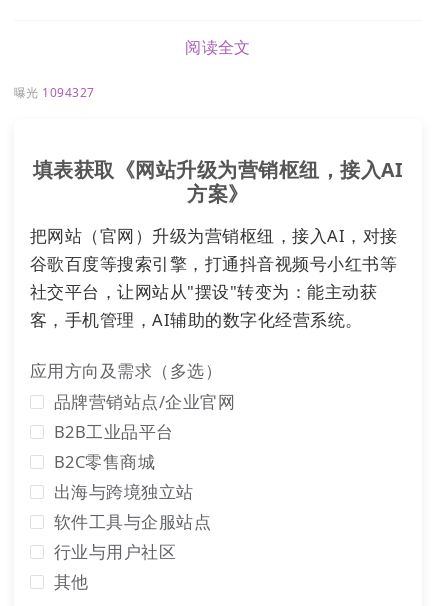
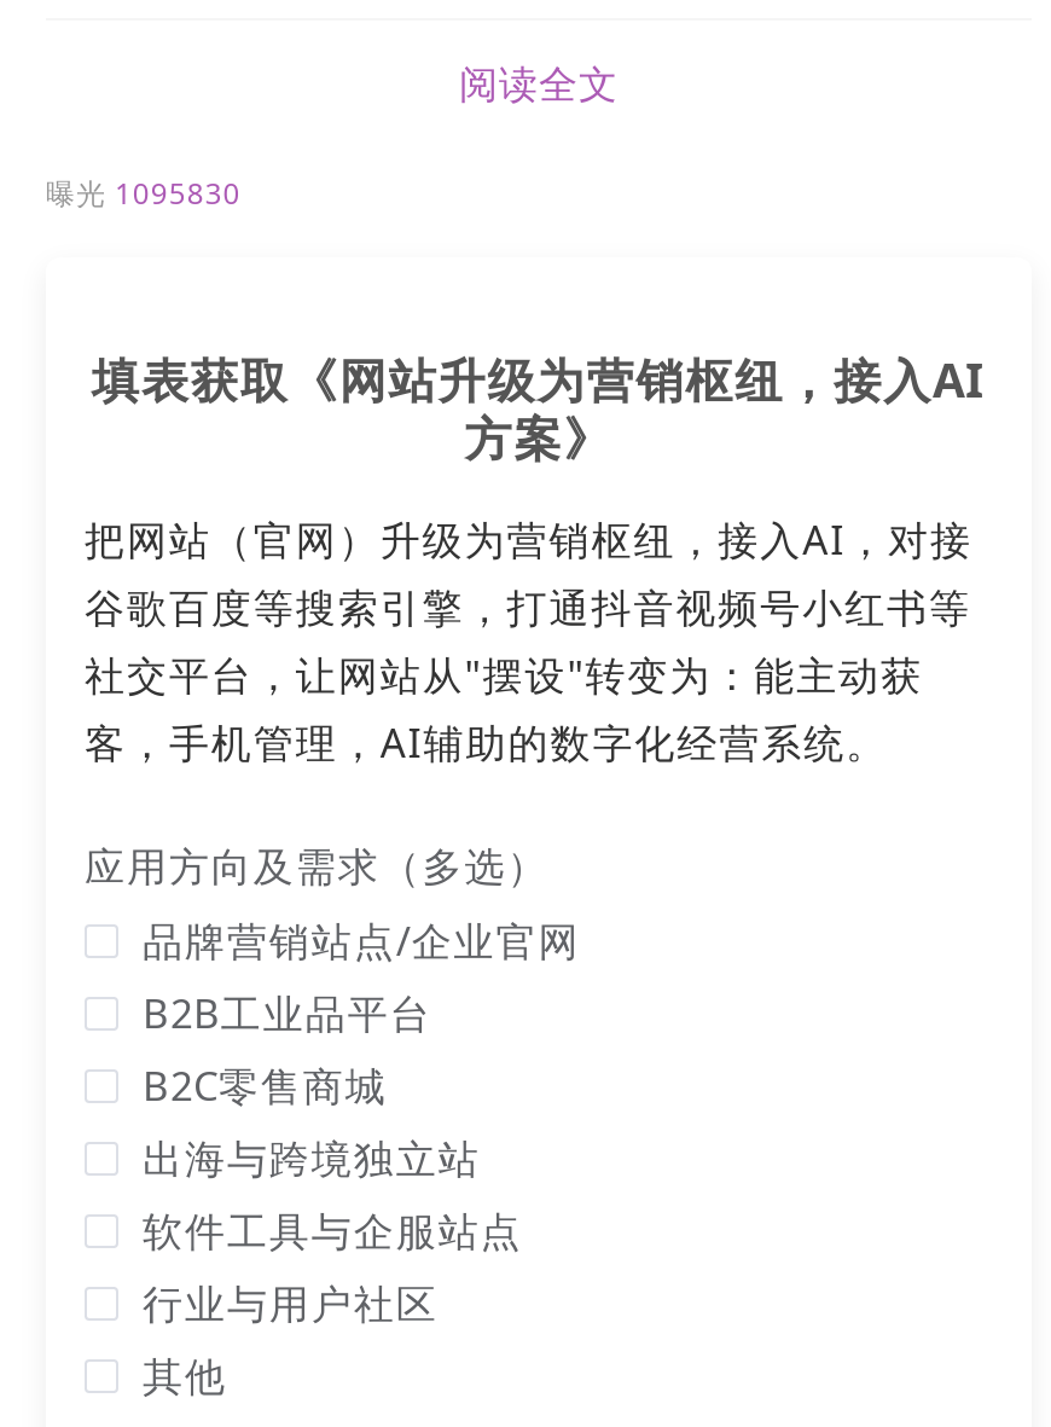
[14,84,95,101] 曝光1094327 -> [46,173,241,214] 曝光1095830

